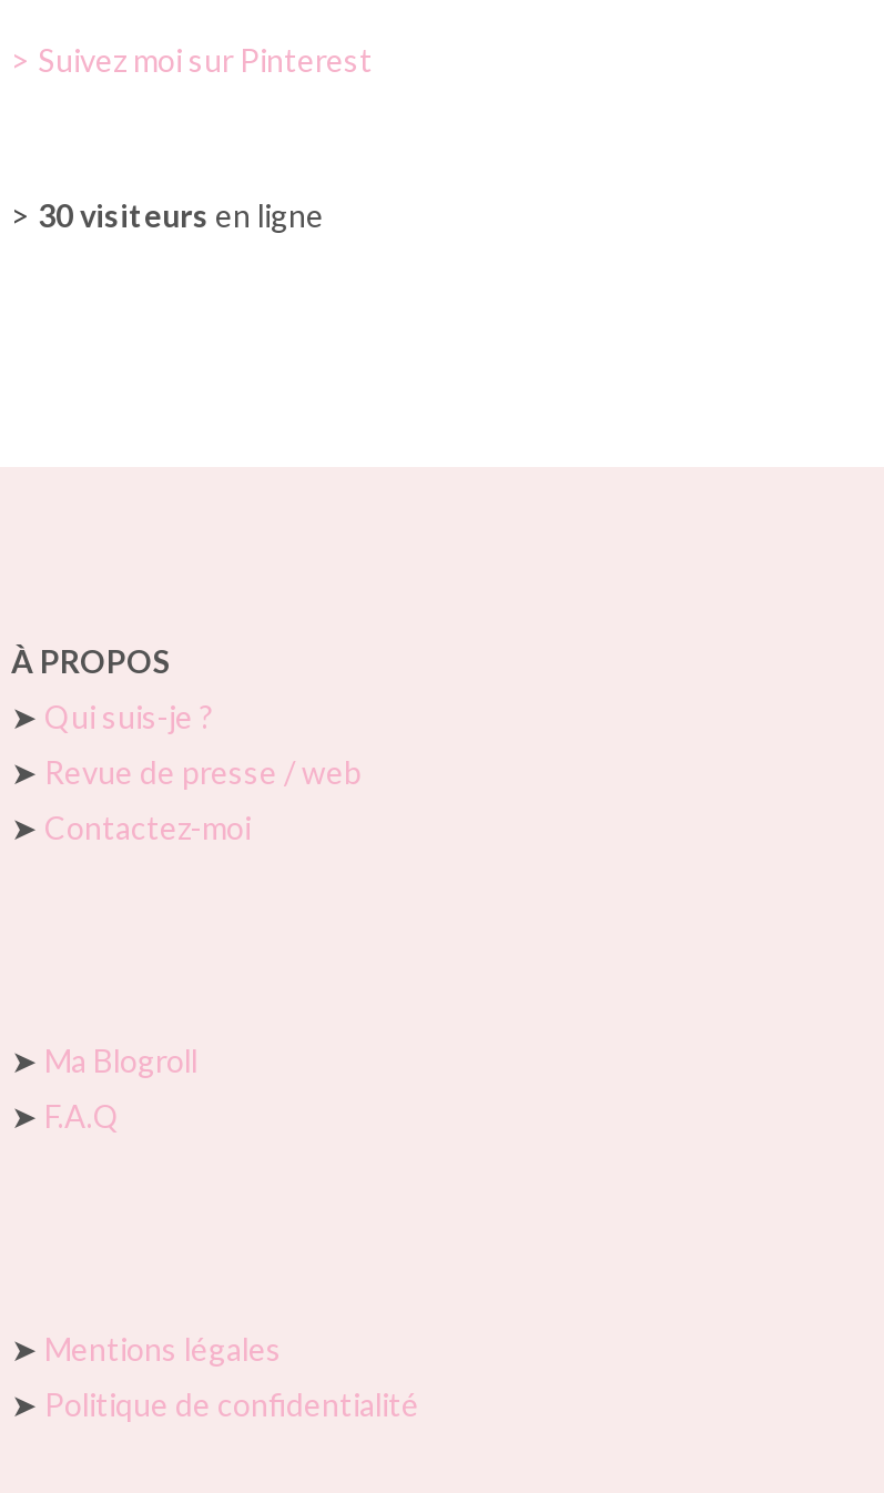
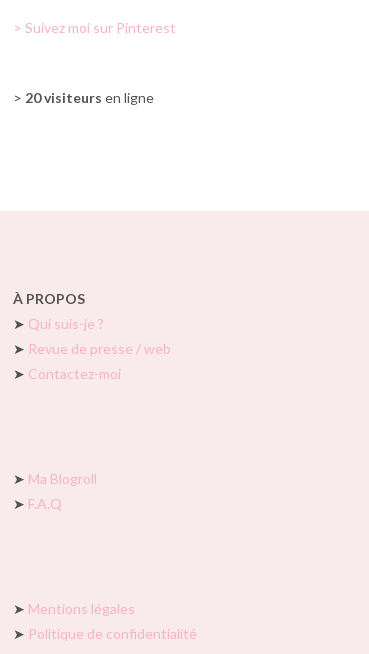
[11,196,324,233] > 30 visiteurs en ligne -> [13,89,154,106] > 20 visiteurs en ligne

